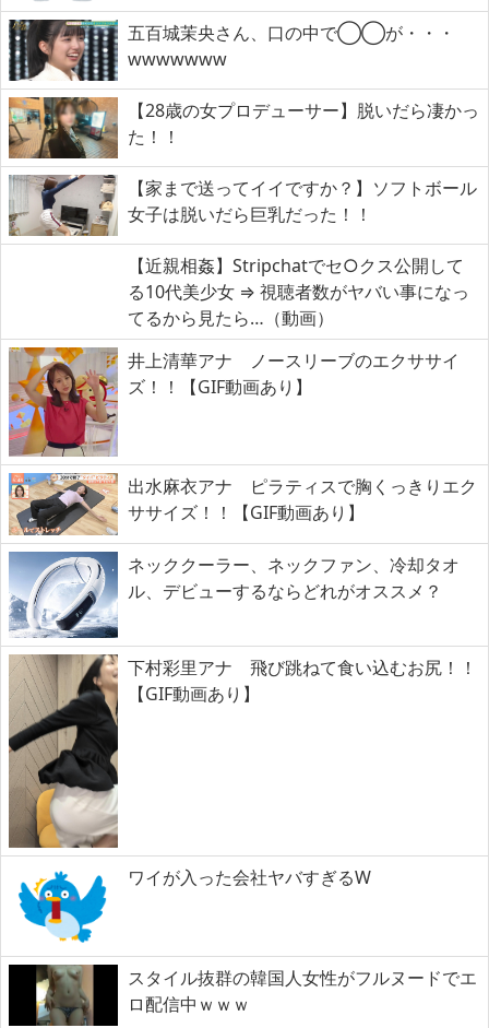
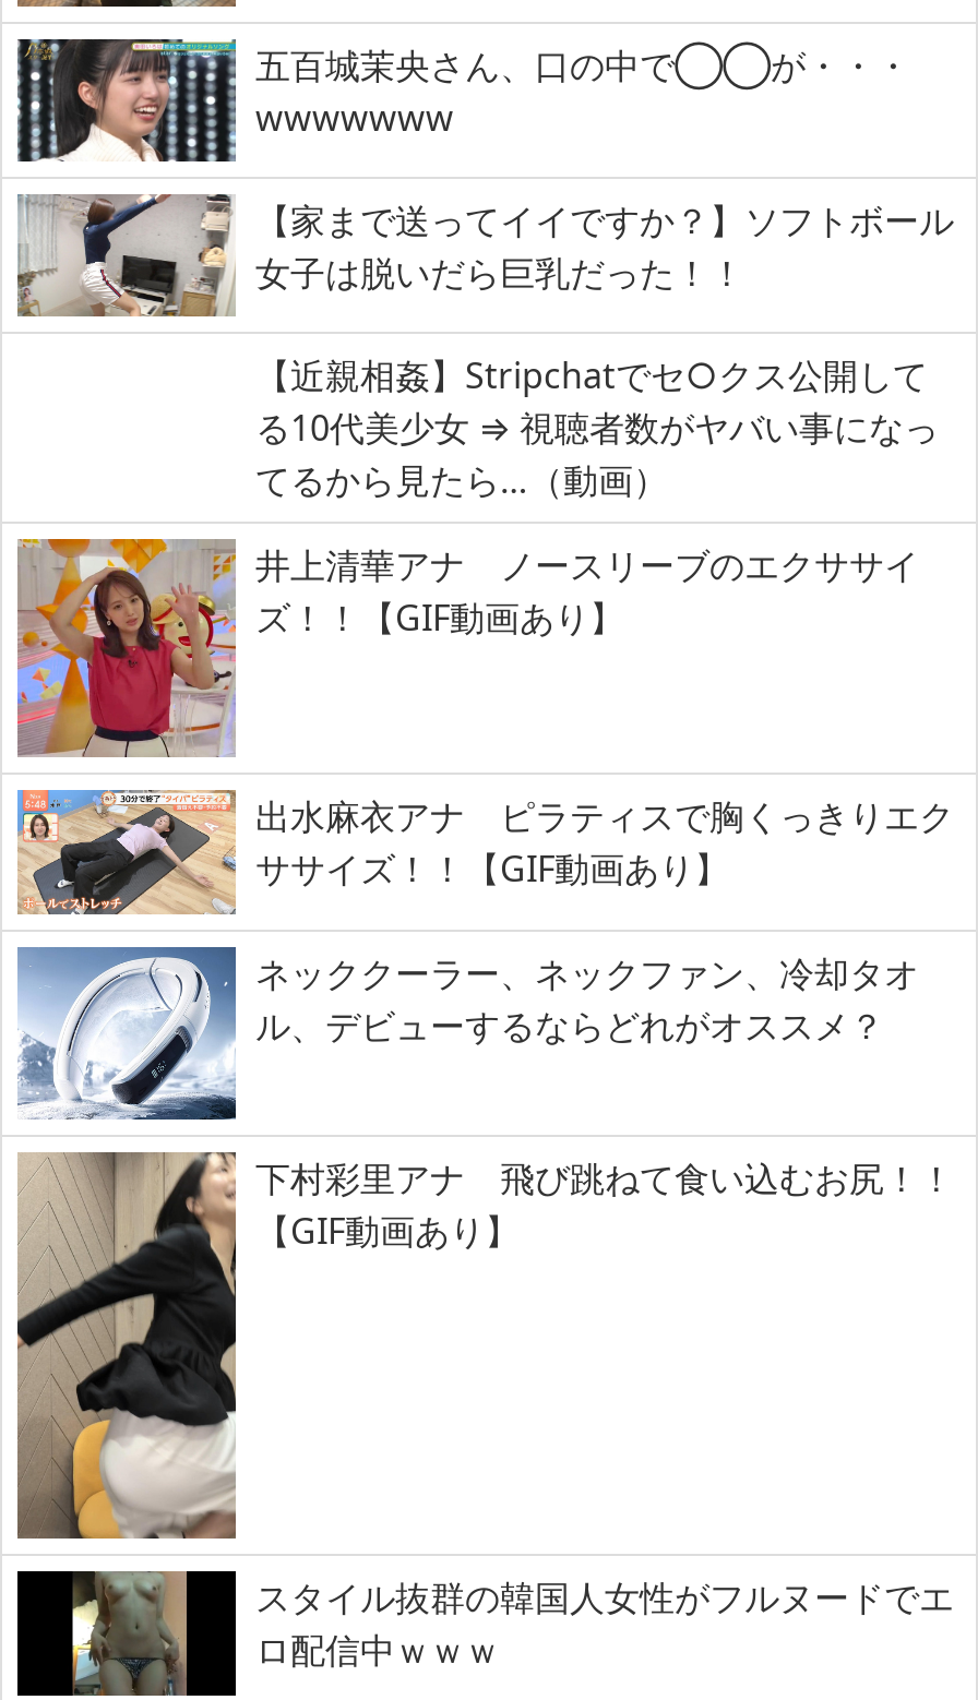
[9,97,479,159] [image] | 【28歳の女プロデューサー】脱いだら凄かっ | た！！ -> none
[9,863,371,944] [image] | ワイが入った会社ヤバすぎるW -> none

